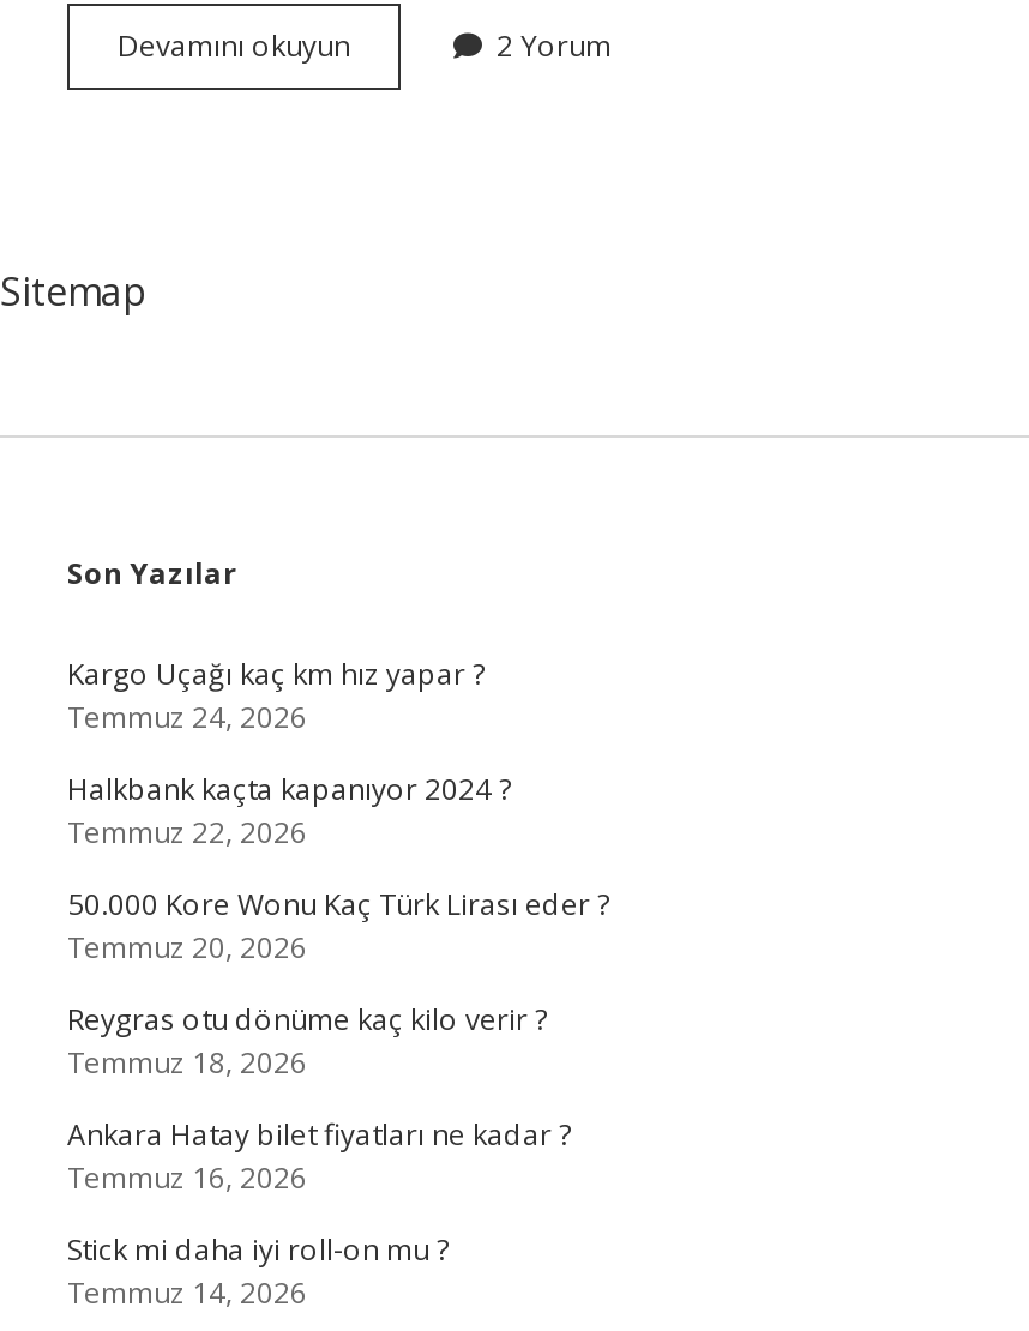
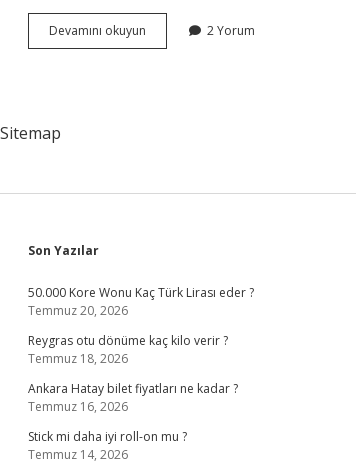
[67,654,511,853] Kargo Uçağı kaç km hız yapar ? | Temmuz 24, 2026 | Halkbank kaçta kapanıyor 2024 ? | Temmuz 22, 2026 -> none

